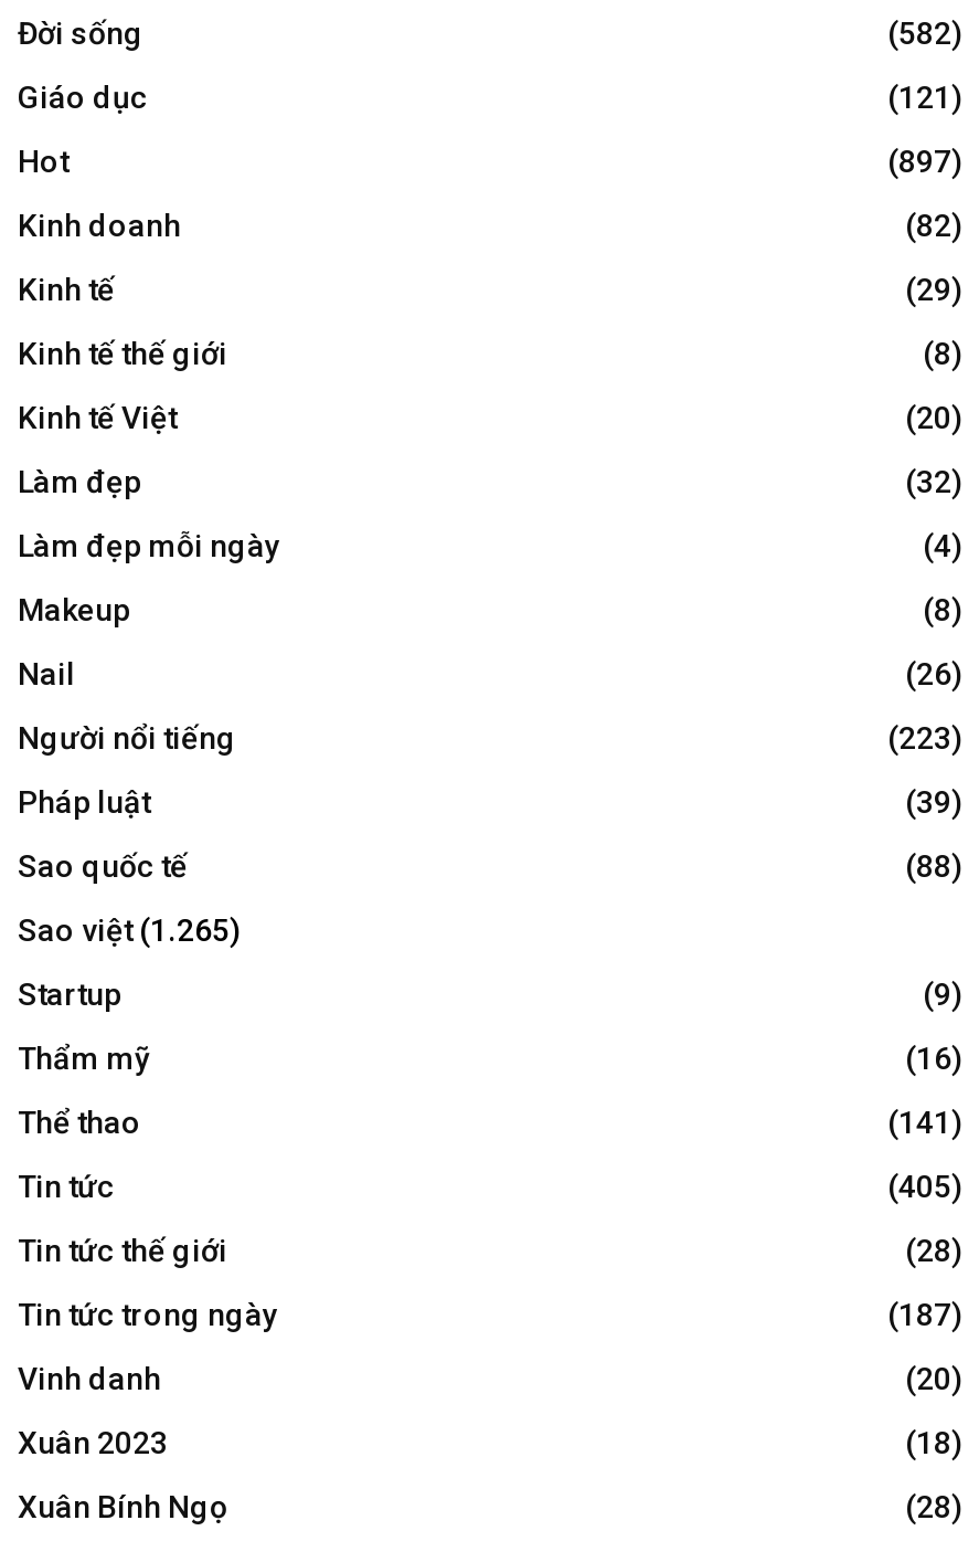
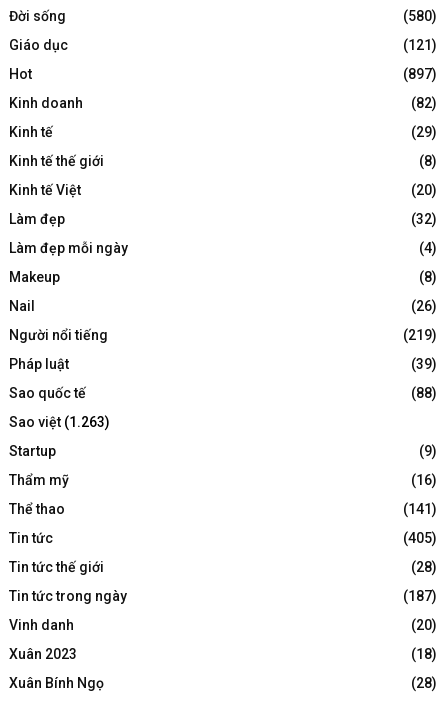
[887,16,962,51] (582) -> [403,8,437,24] (580)
[887,721,962,756] (223) -> [403,327,437,343] (219)
[18,913,241,948] Sao việt (1.265) -> [9,414,110,430] Sao việt (1.263)

